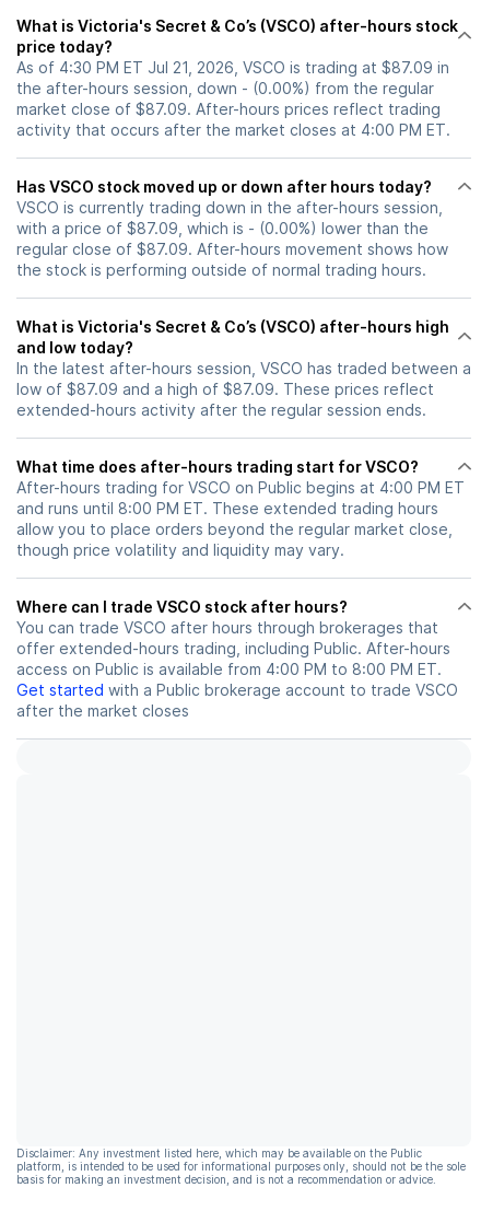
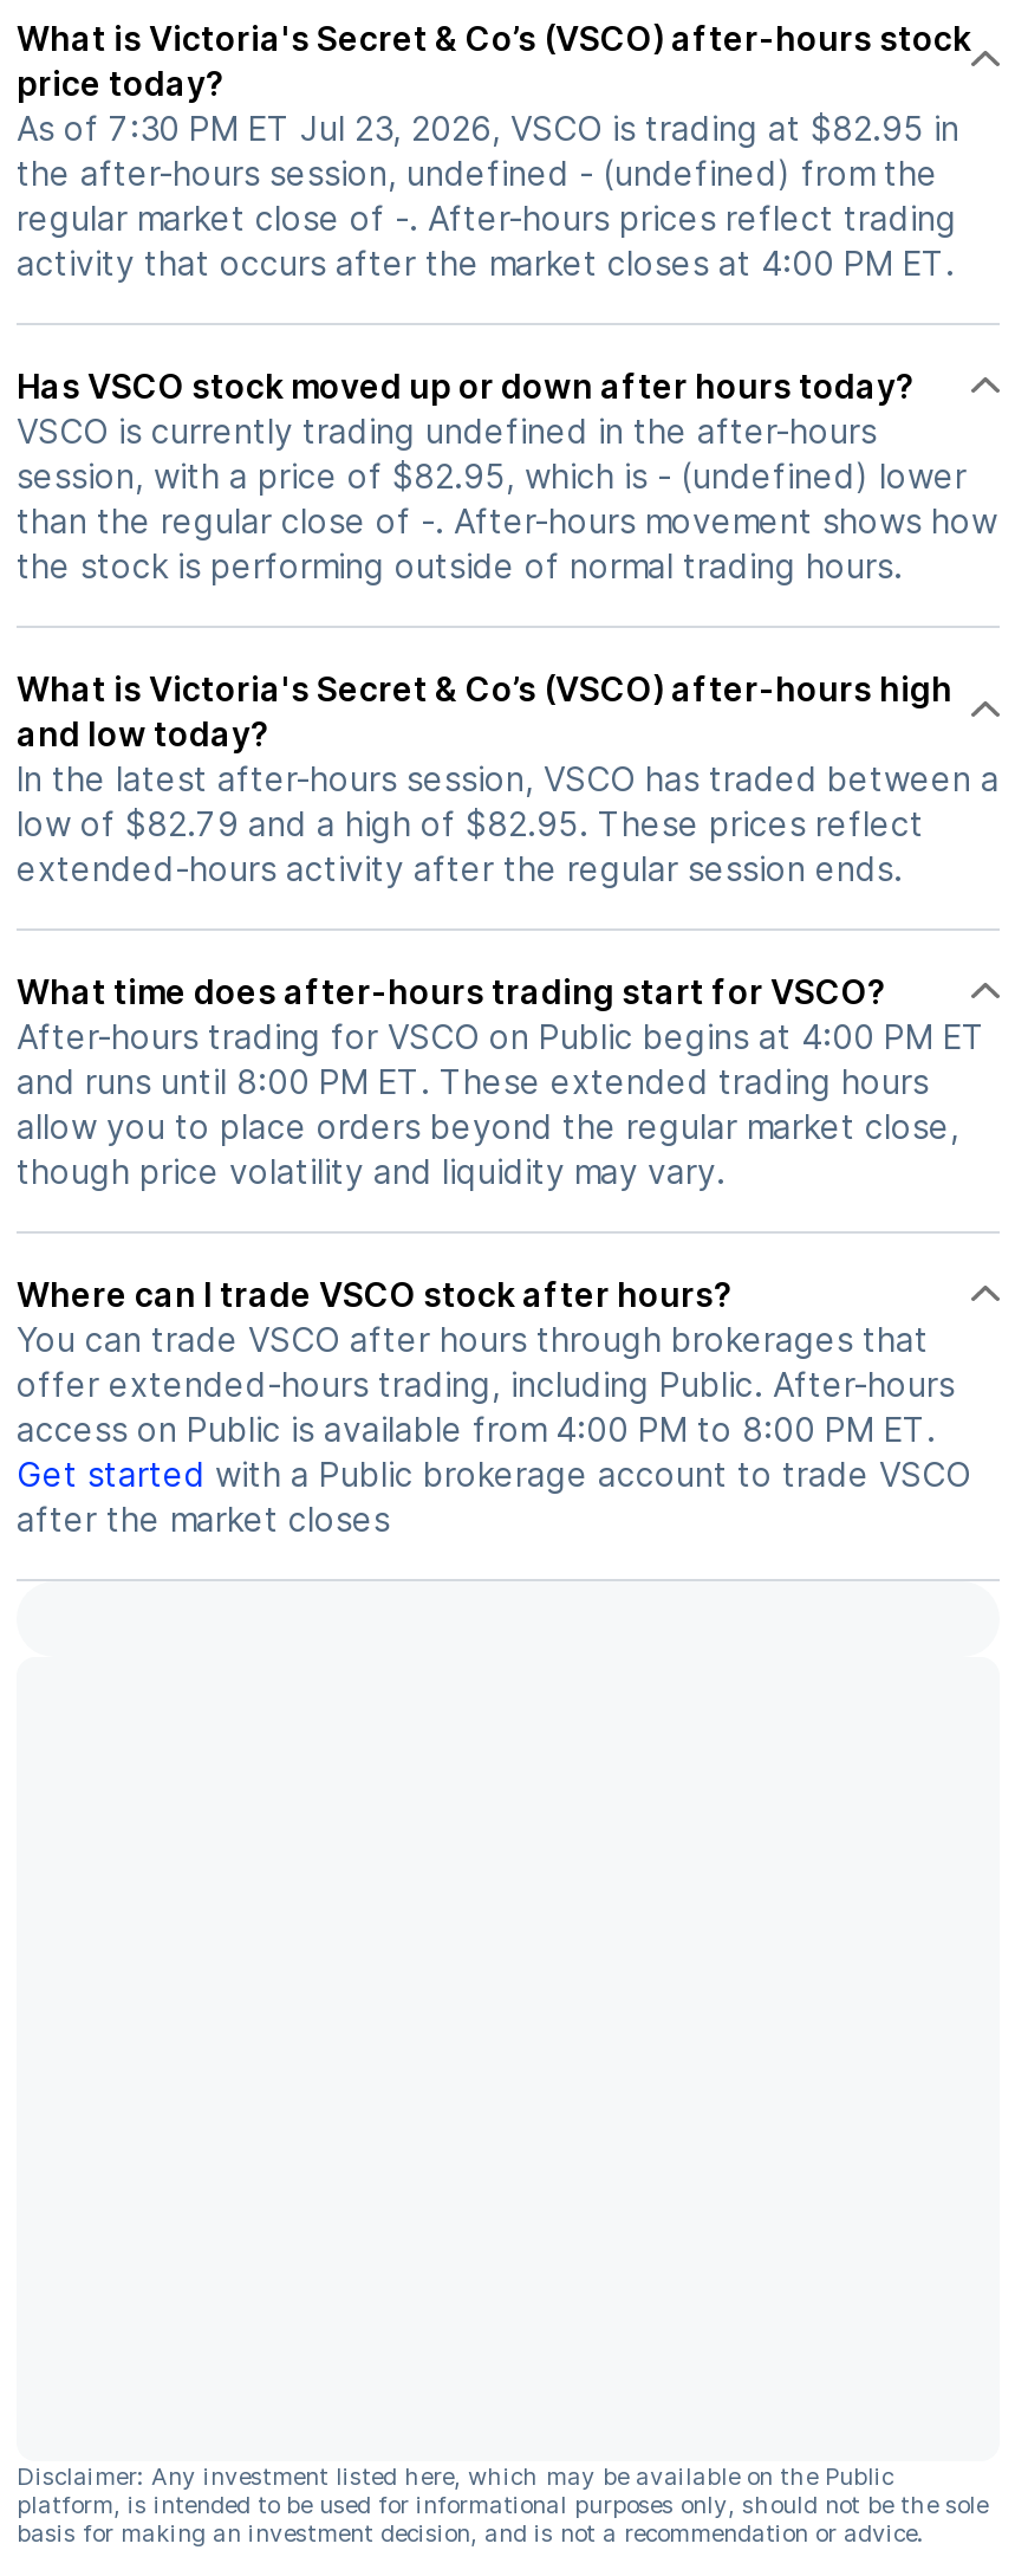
[16,58,449,118] As of 4:30 PM ET Jul 21, 2026, VSCO is trading at $87.09 in | the after-hours session, down - (0.00%) from the regular | market close of $87.09. After-hours prices reflect trading -> [17,108,959,238] As of 7:30 PM ET Jul 23, 2026, VSCO is trading at $82.95 in | the after-hours session, undefined - (undefined) from the | regular market close of -. After-hours prices reflect trading
[16,198,448,258] VSCO is currently trading down in the after-hours session, | with a price of $87.09, which is - (0.00%) lower than the | regular close of $87.09. After-hours movement shows how -> [17,410,997,541] VSCO is currently trading undefined in the after-hours | session, with a price of $82.95, which is - (undefined) lower | than the regular close of -. After-hours movement shows how
[16,380,434,398] low of $87.09 and a high of $87.09. These prices reflect -> [17,803,924,843] low of $82.79 and a high of $82.95. These prices reflect

